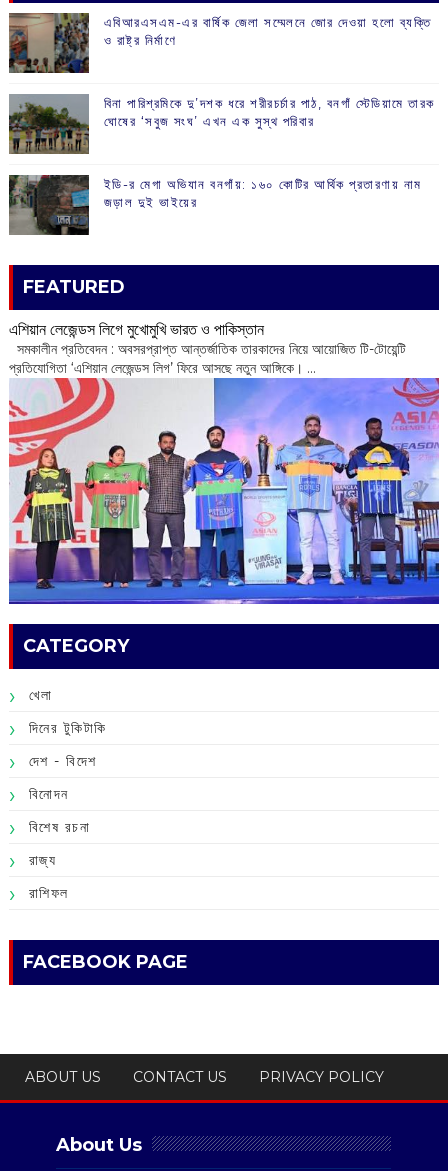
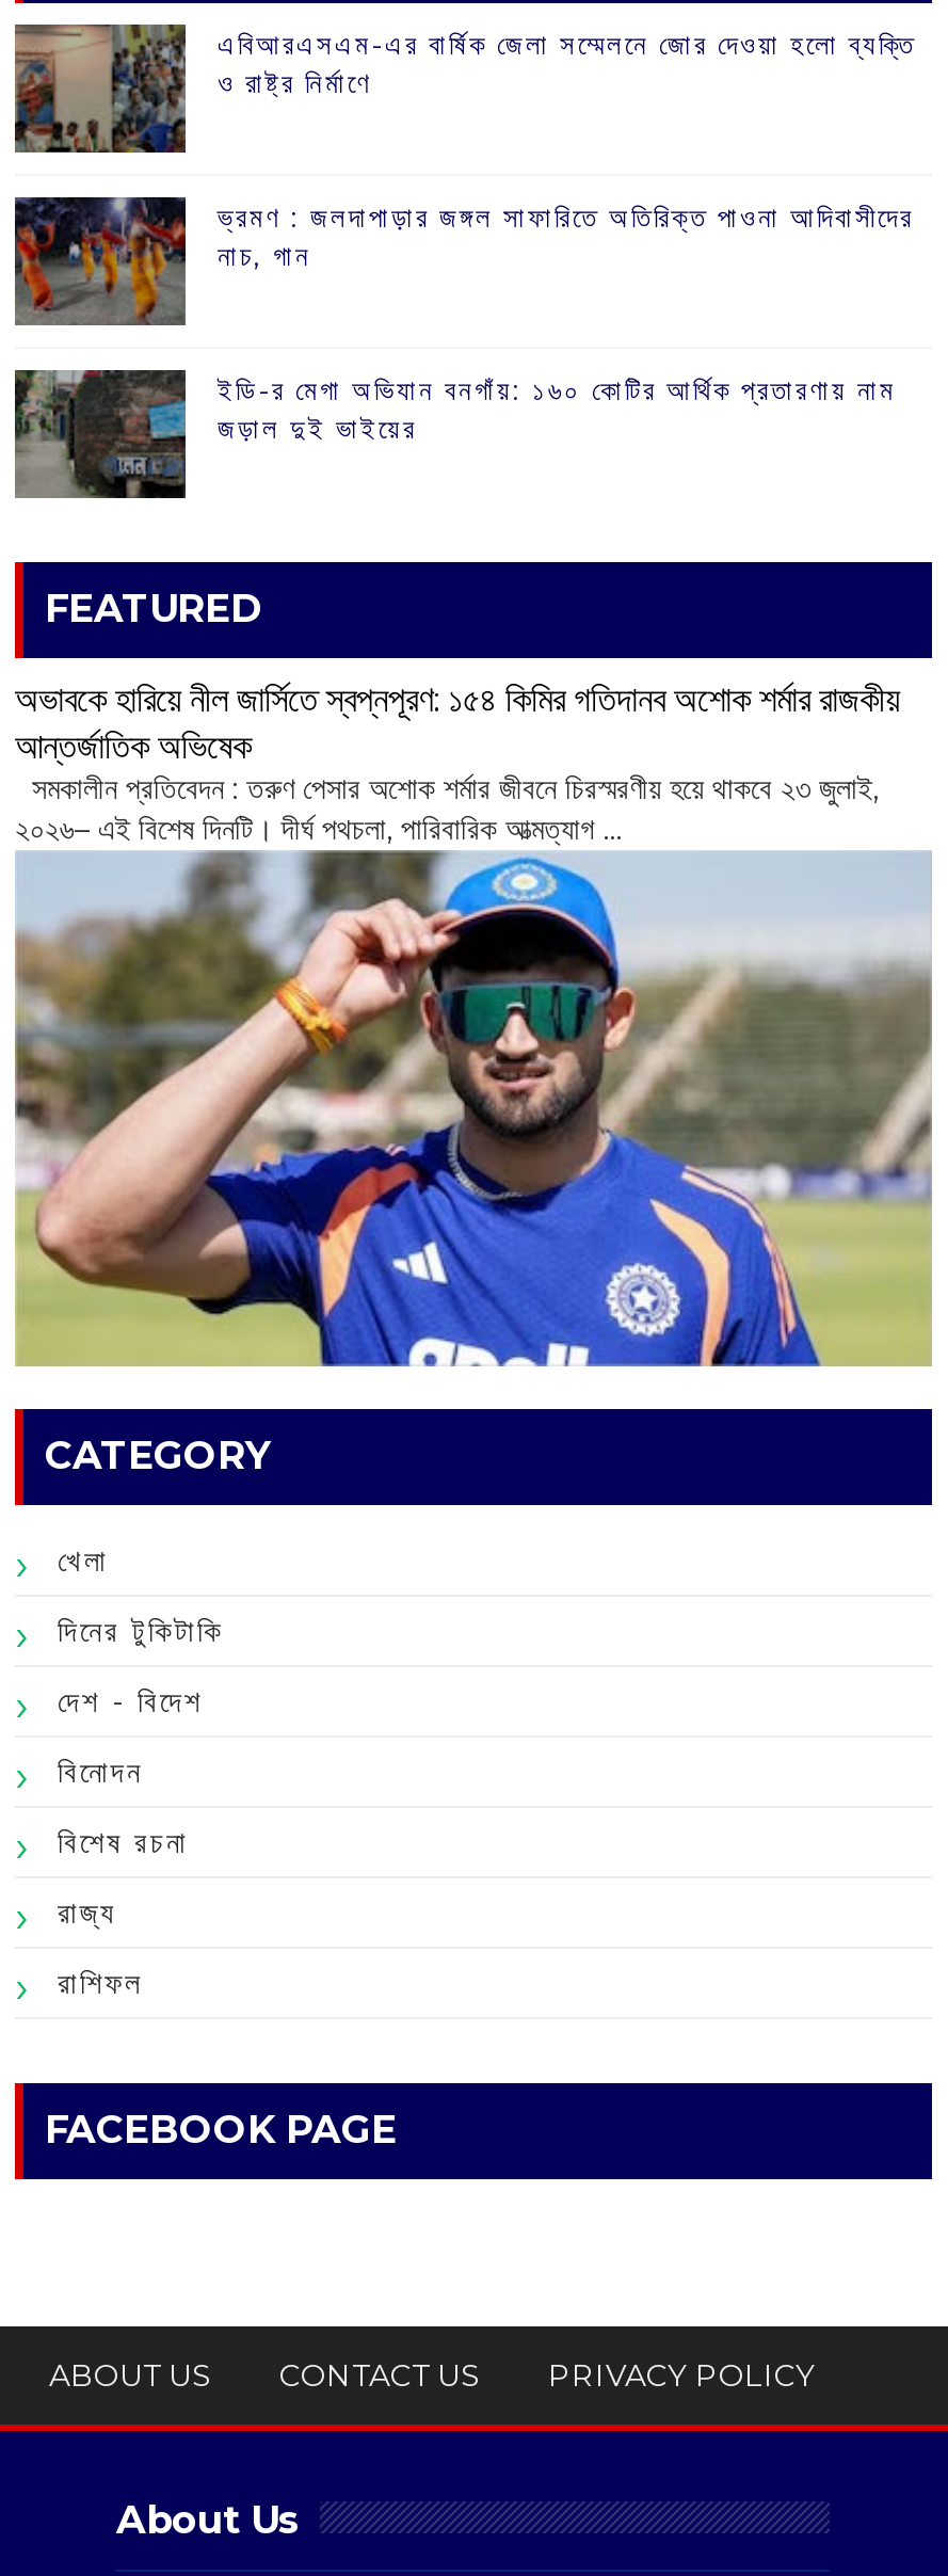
[9,95,435,153] [image] | বিনা পারিশ্রমিকে দু’দশক ধরে শরীরচর্চার পাঠ, বনগাঁ স্টেডিয়ামে তারক | ঘোষের ‘সবুজ সংঘ’ এখন এক সুস্থ পরিবার -> [15,197,914,325] [image] | ‌ভ্রমণ : জলদাপাড়ার জঙ্গল সাফারিতে অতিরিক্ত পাওনা আদিবাসীদের | নাচ, গান
[9,319,406,377] এশিয়ান লেজেন্ডস লিগে মুখোমুখি ভারত ও পাকিস্তান | ‌ সমকালীন প্রতিবেদন : অবসরপ্রাপ্ত আন্তর্জাতিক তারকাদের নিয়ে আয়োজিত টি-টোয়েন্টি | প্রতিযোগিতা ‘এশিয়ান লেজেন্ডস লিগ’ ফিরে আসছে নতুন আঙ্গিকে। ... -> [15,677,900,848] অভাবকে হারিয়ে নীল জার্সিতে স্বপ্নপূরণ: ১৫৪ কিমির গতিদানব অশোক শর্মার রাজকীয় | আন্তর্জাতিক অভিষেক | ‌ সমকালীন প্রতিবেদন : তরুণ পেসার অশোক শর্মার জীবনে চিরস্মরণীয় হয়ে থাকবে ২৩ জুলাই, | ২০২৬– এই বিশেষ দিনটি। দীর্ঘ পথচলা, পারিবারিক আত্মত্যাগ ...
[8,377,440,605] [image] -> [13,850,934,1369] [image]

